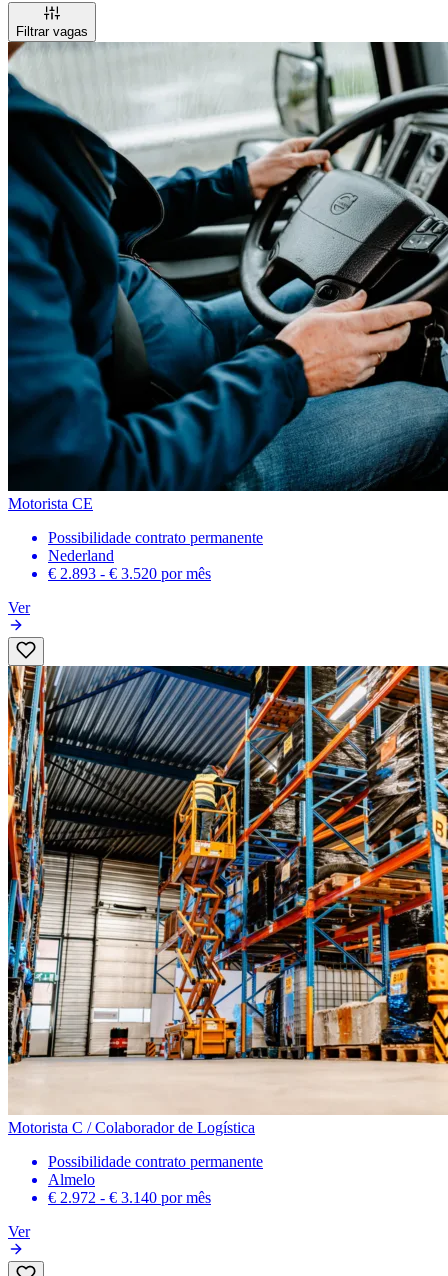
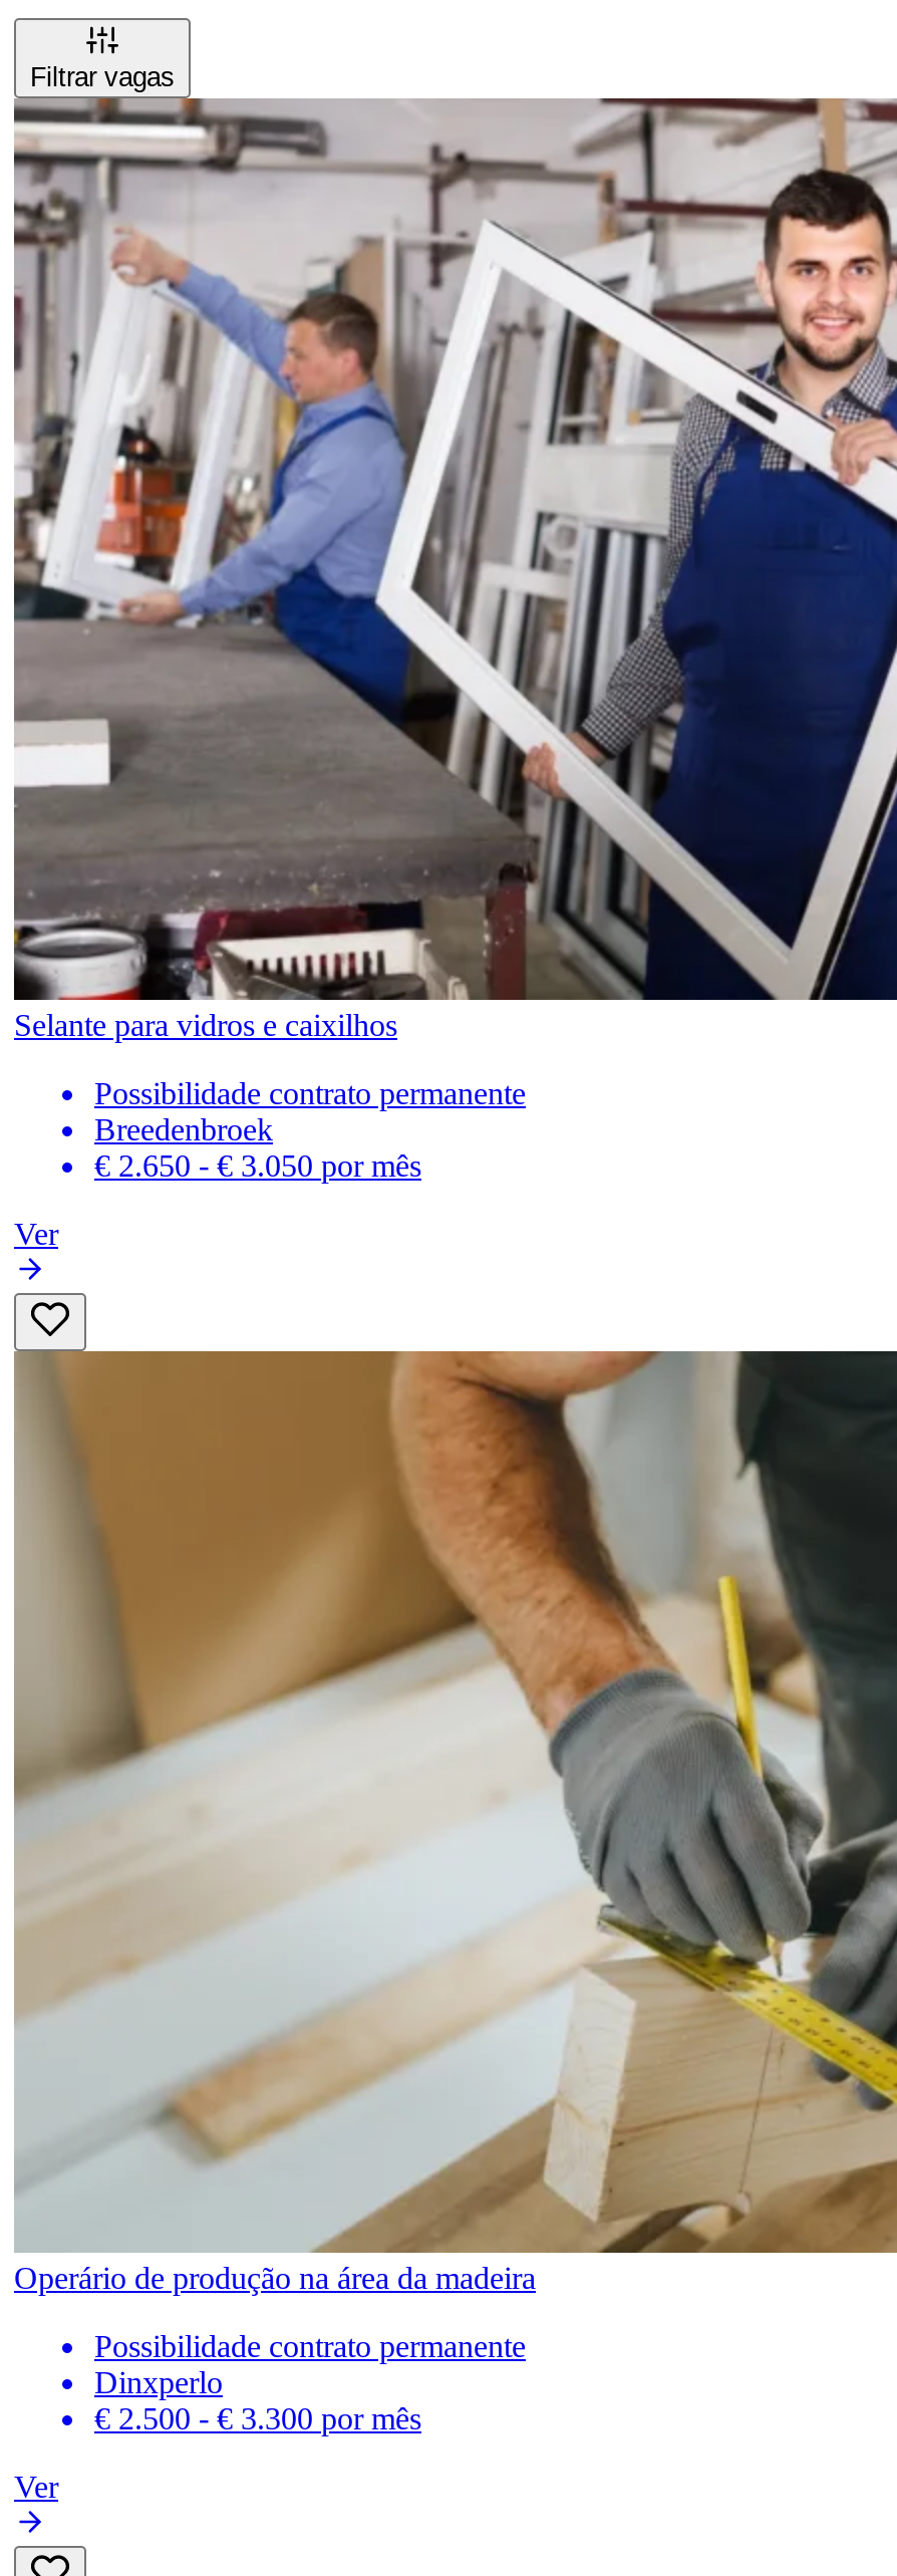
[7,41,445,512] [image] | Motorista CE -> [12,96,891,1043] [image] | Selante para vidros e caixilhos
[48,547,211,582] Nederland | € 2.893 - € 3.520 por mês -> [94,1113,421,1183] Breedenbroek | € 2.650 - € 3.050 por mês
[7,665,445,1136] [image] | Motorista C / Colaborador de Logística -> [12,1349,891,2296] [image] | Operário de produção na área da madeira
[48,1171,211,1206] Almelo | € 2.972 - € 3.140 por mês -> [94,2366,421,2436] Dinxperlo | € 2.500 - € 3.300 por mês

